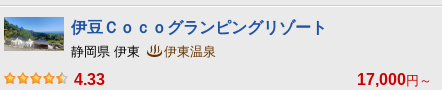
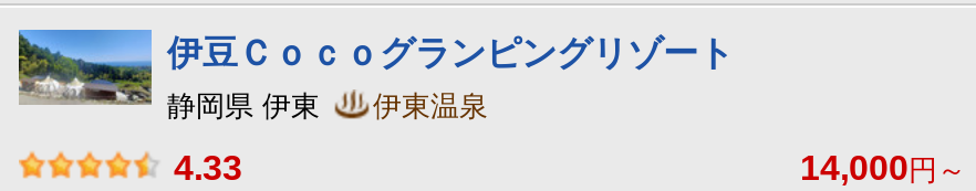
[357,71,432,88] 17,000円～ -> [800,149,966,187] 14,000円～

